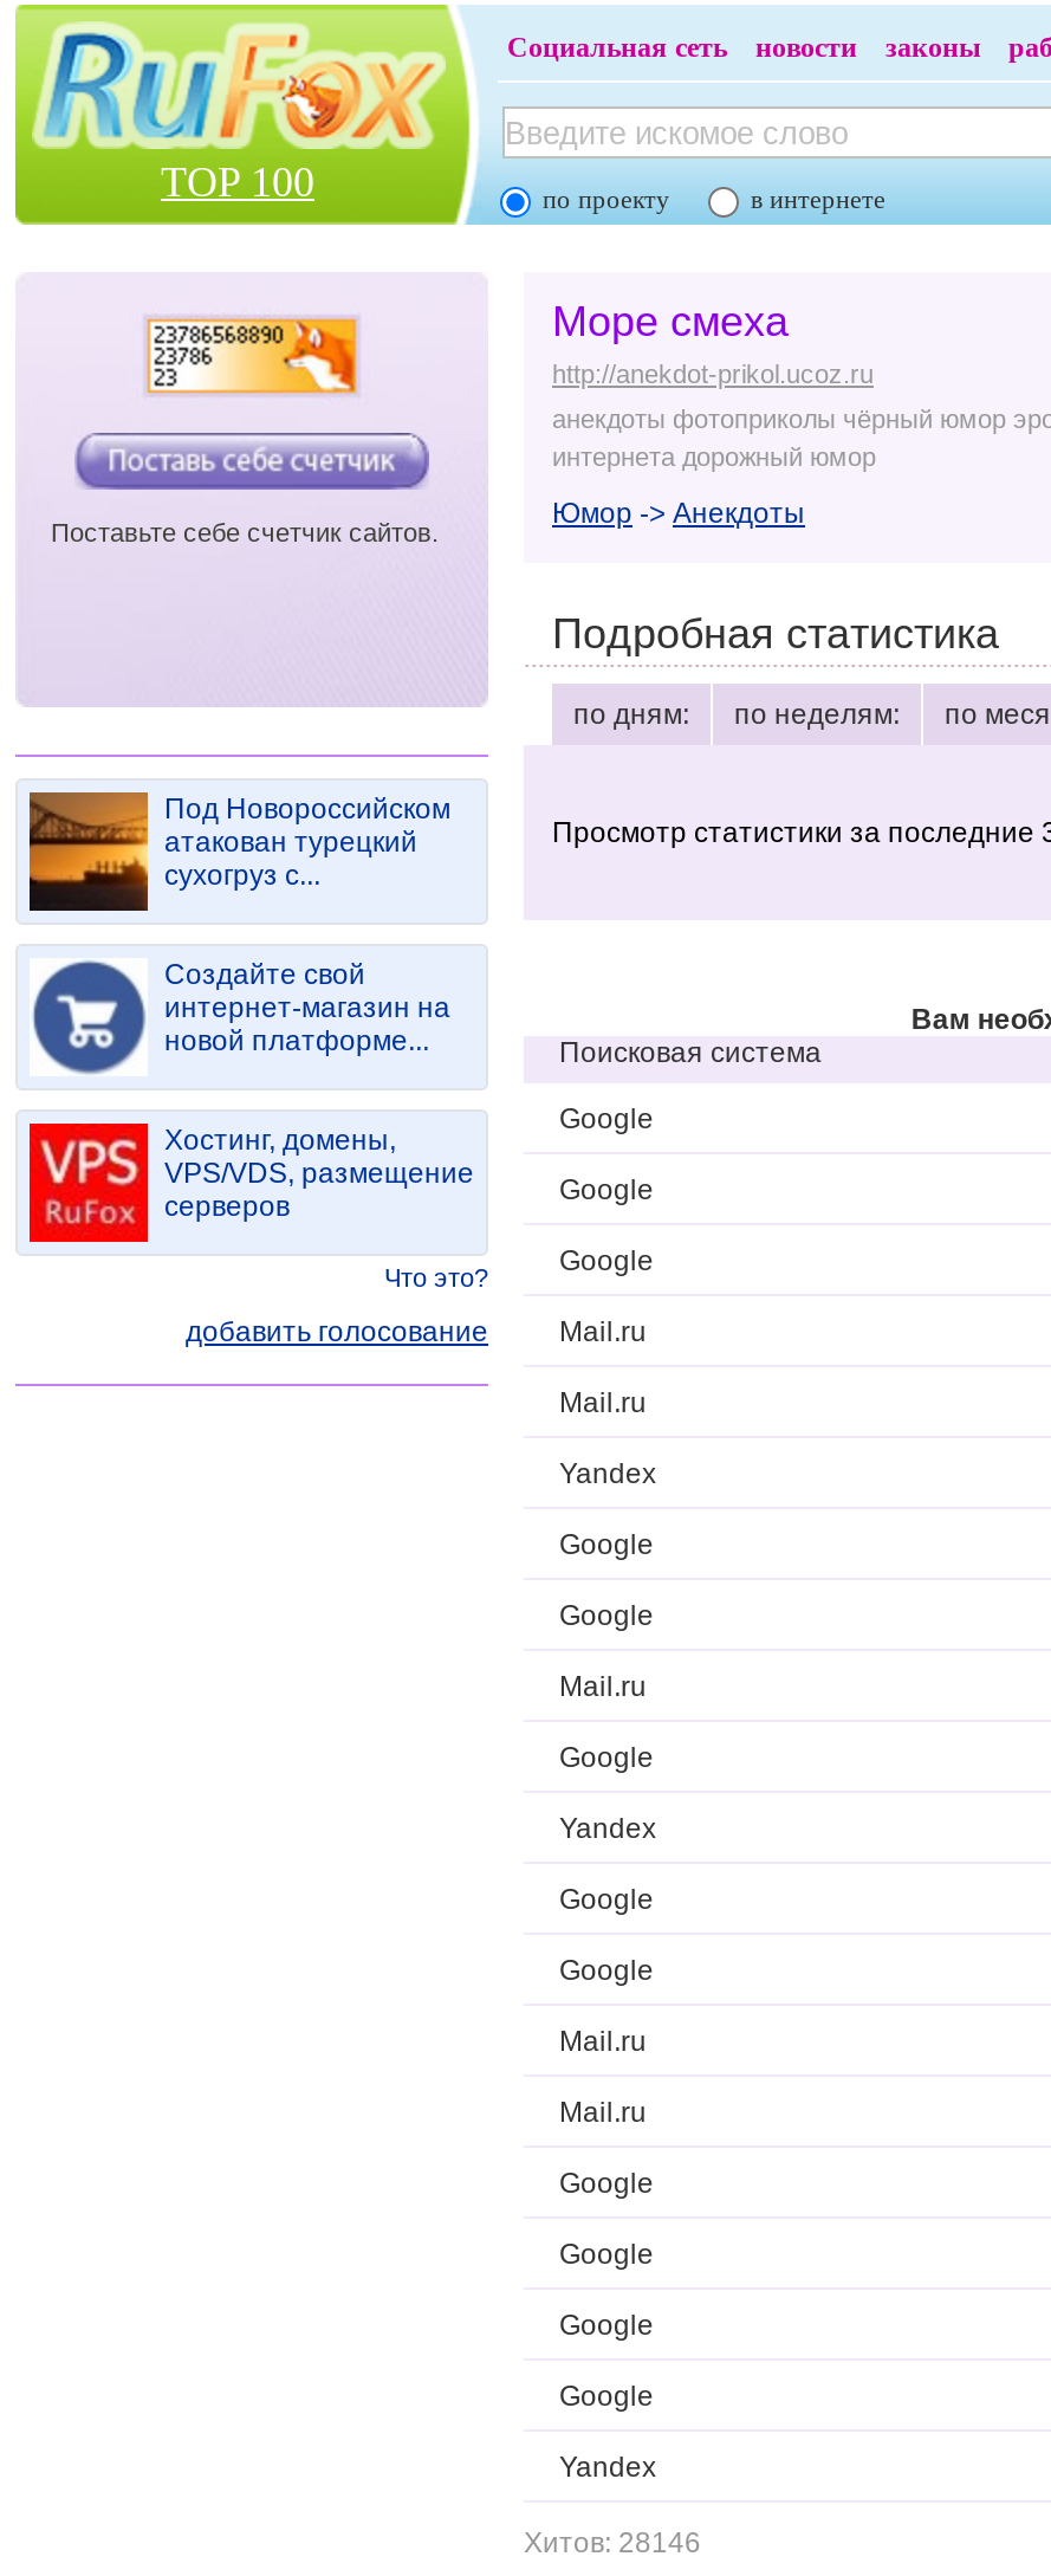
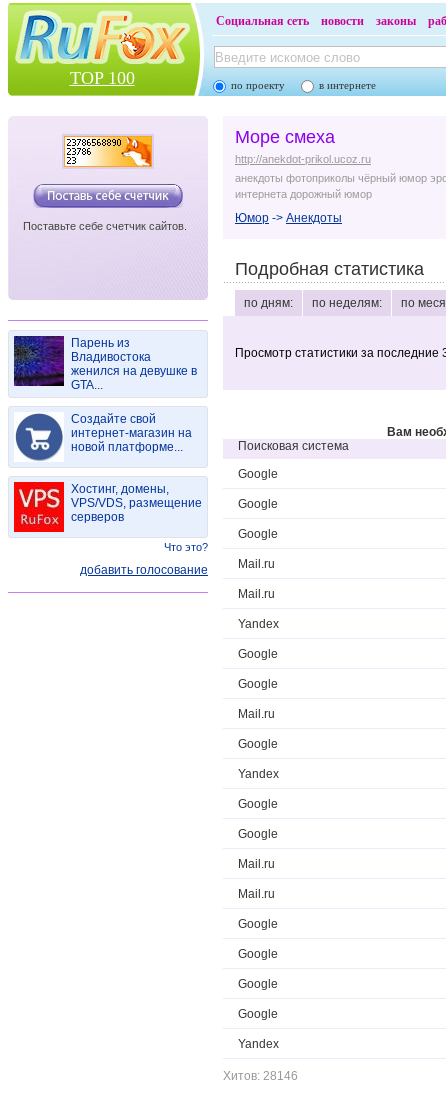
[27,790,450,913] [image] | Под Новороссийском | атакован турецкий | сухогруз с... -> [13,335,197,392] [image] | Парень из | Владивостока | женился на девушке в | GTA...

